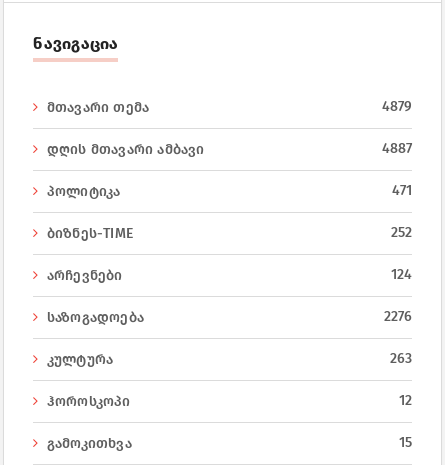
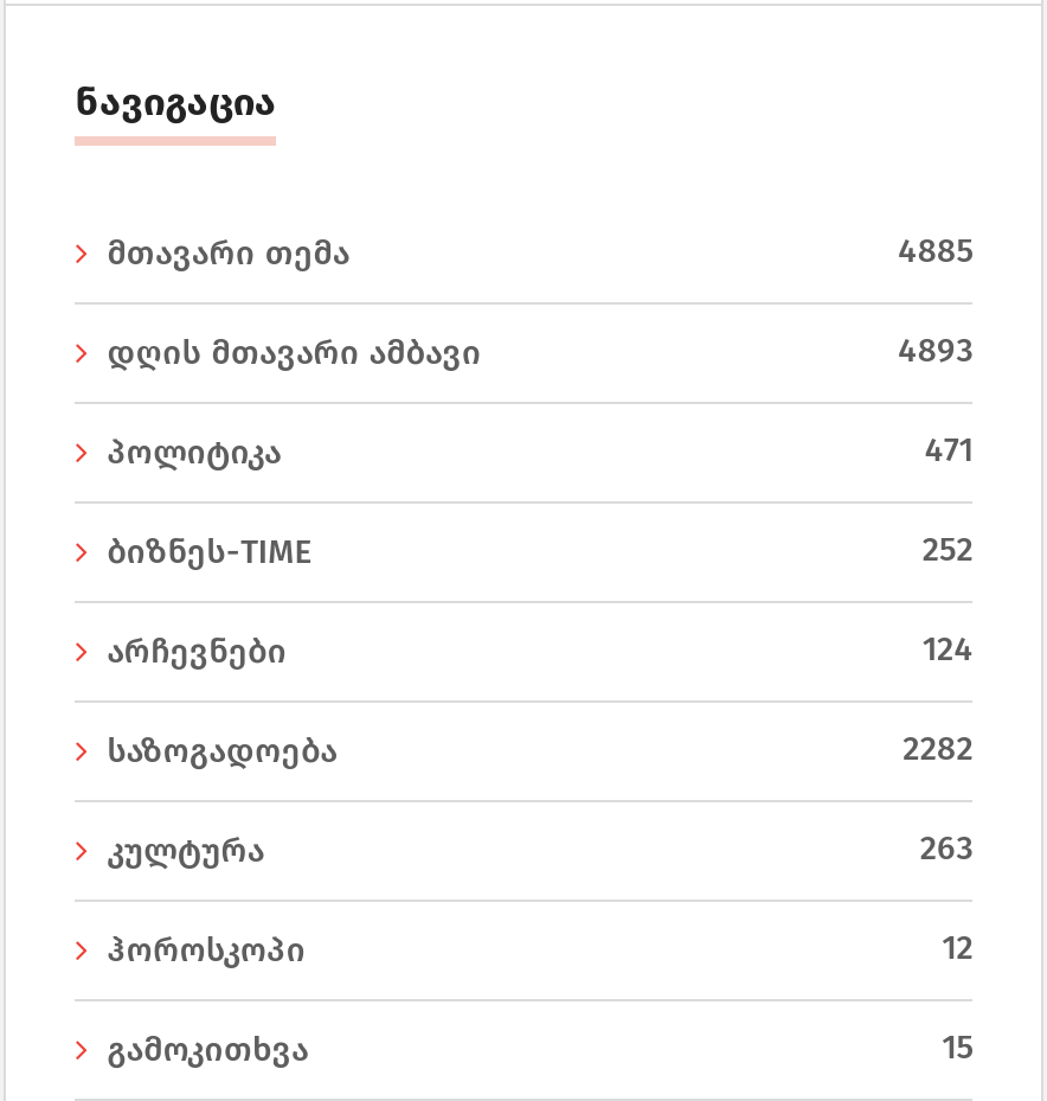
[382,98,412,115] 4879 -> [898,231,974,271] 4885
[382,140,412,157] 4887 -> [898,331,974,371] 4893
[384,308,412,325] 2276 -> [903,729,974,769] 2282

